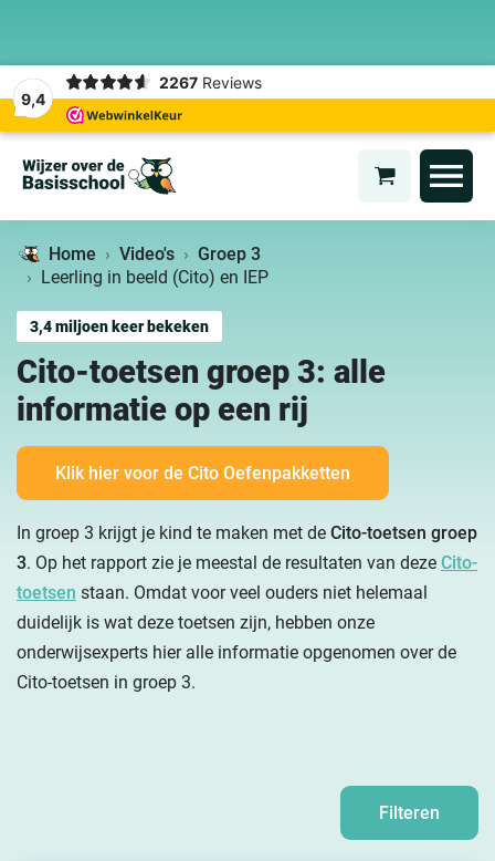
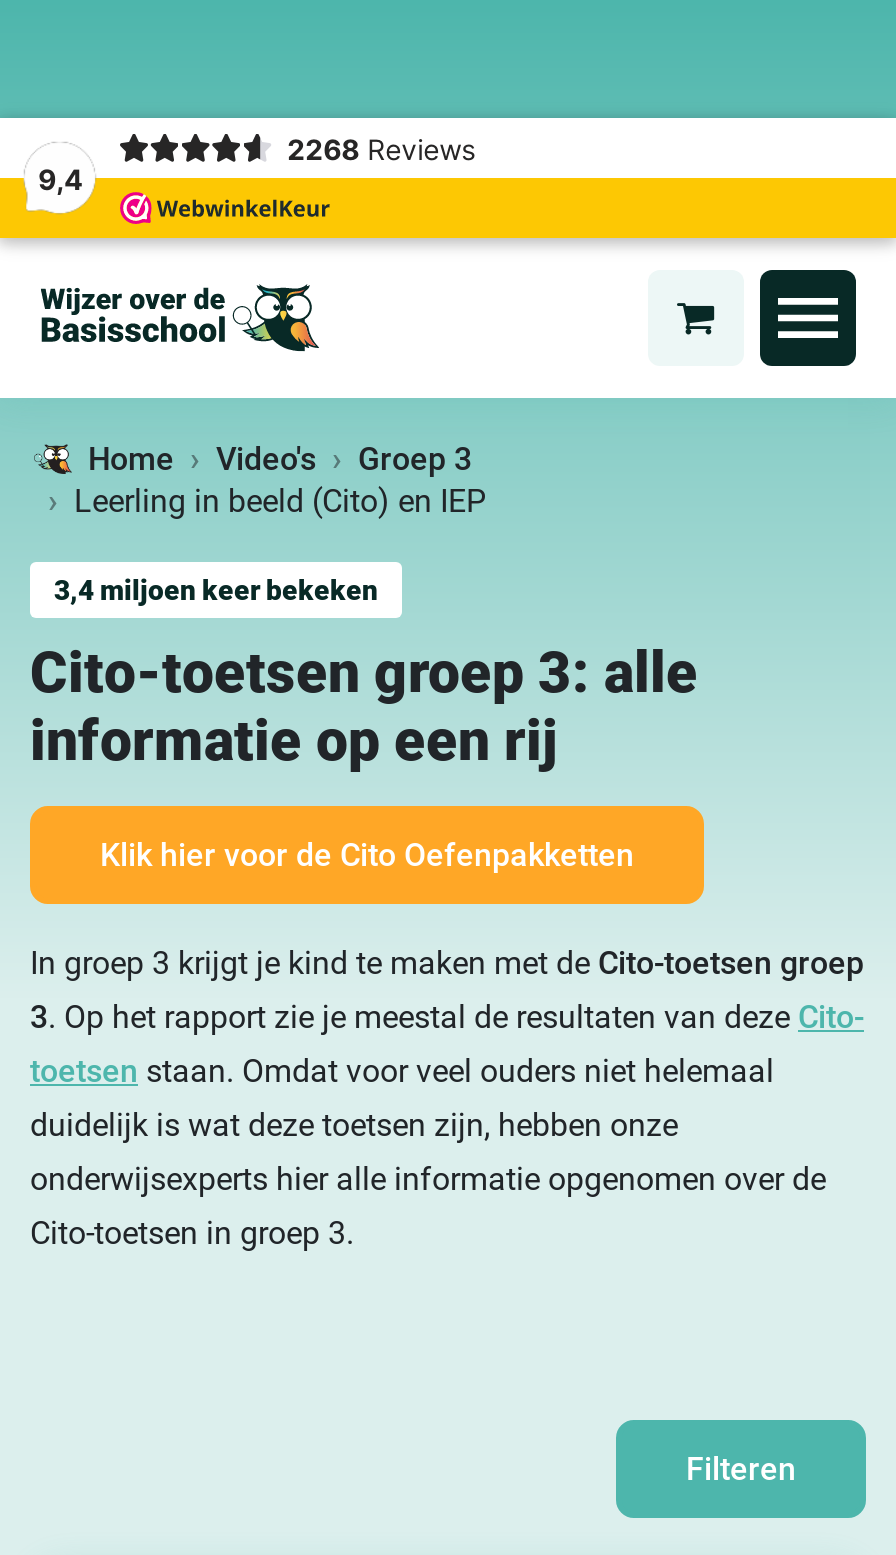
[159,72,261,91] 2267 Reviews -> [287,131,475,165] 2268 Reviews

